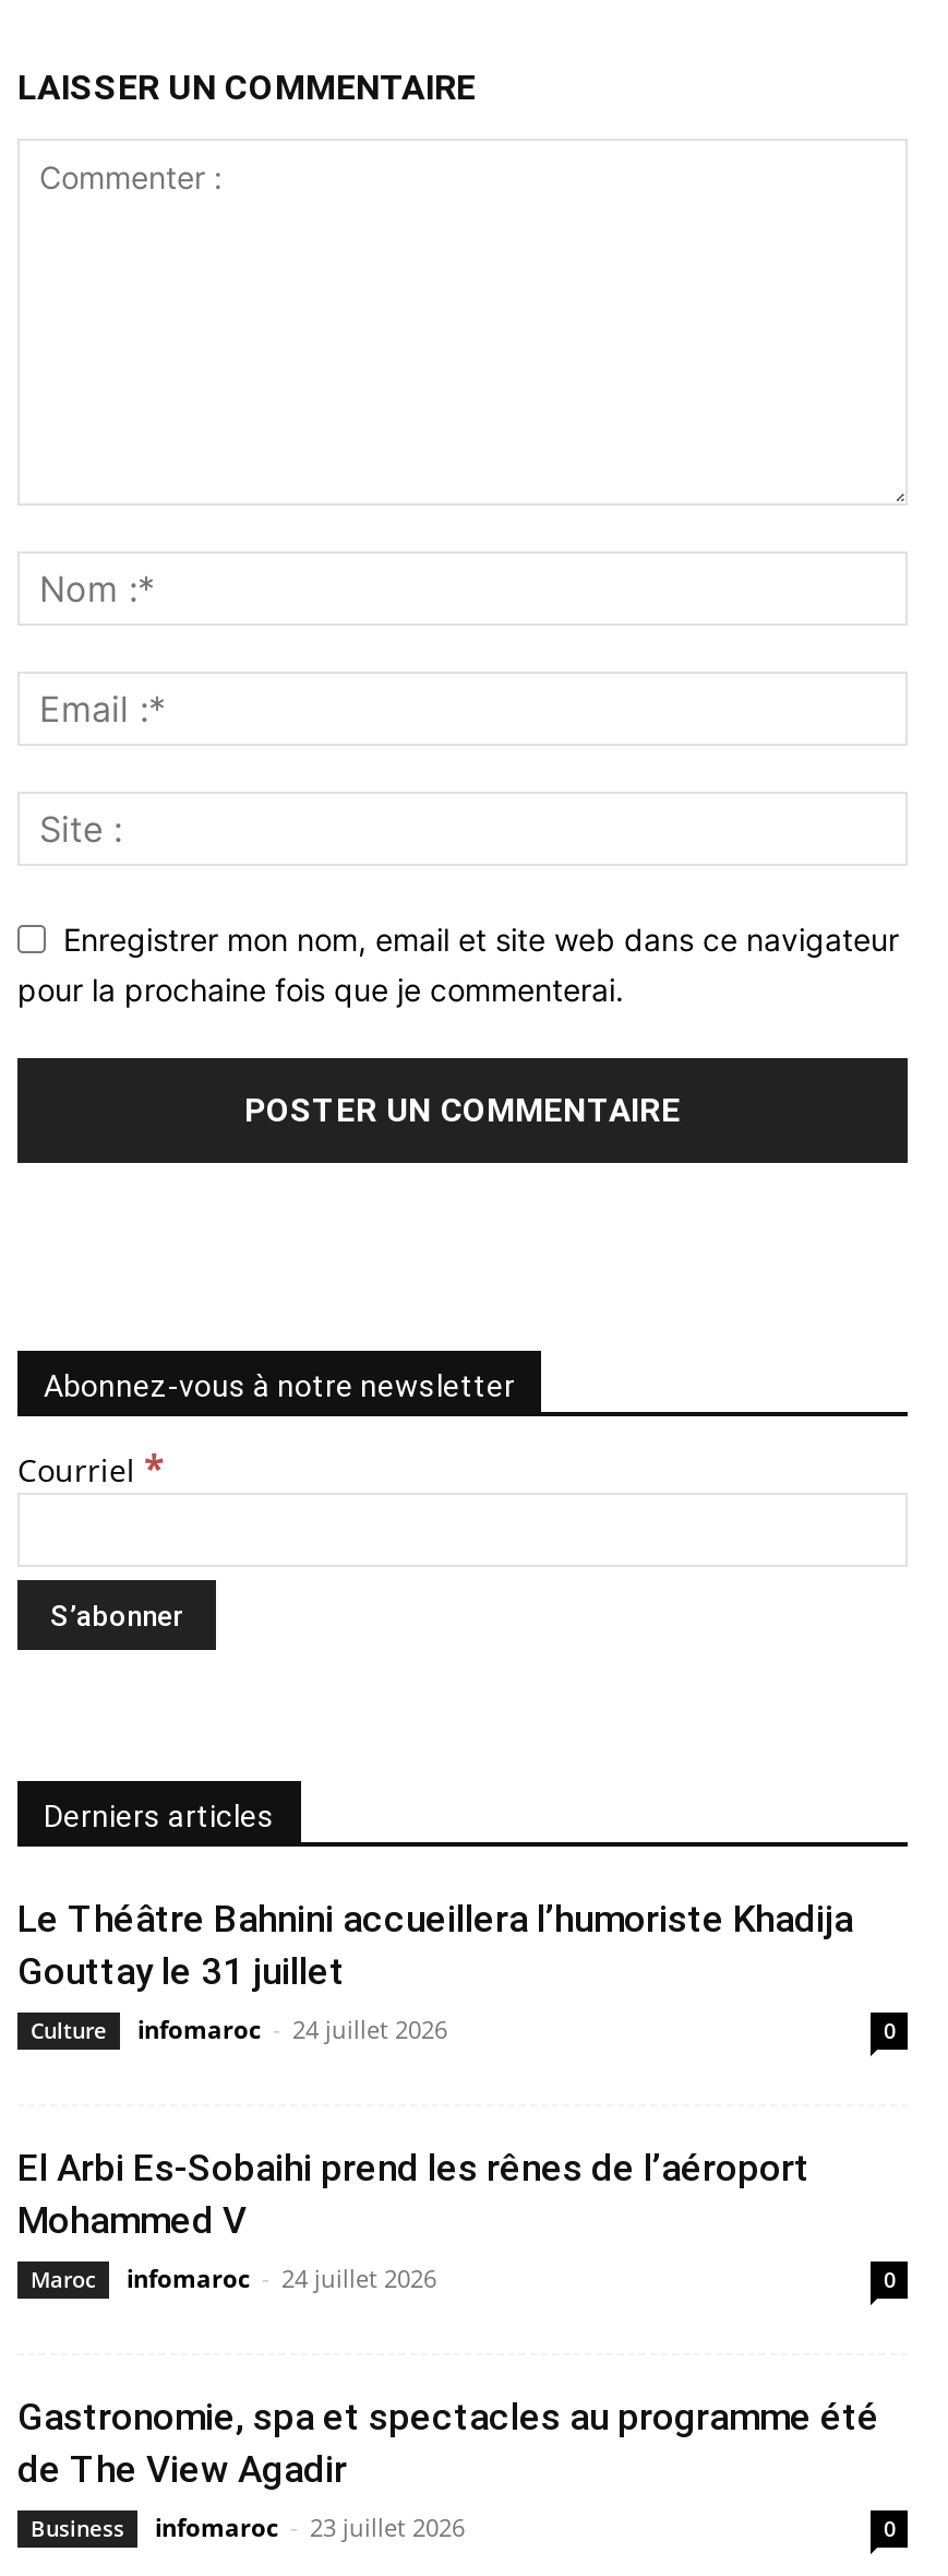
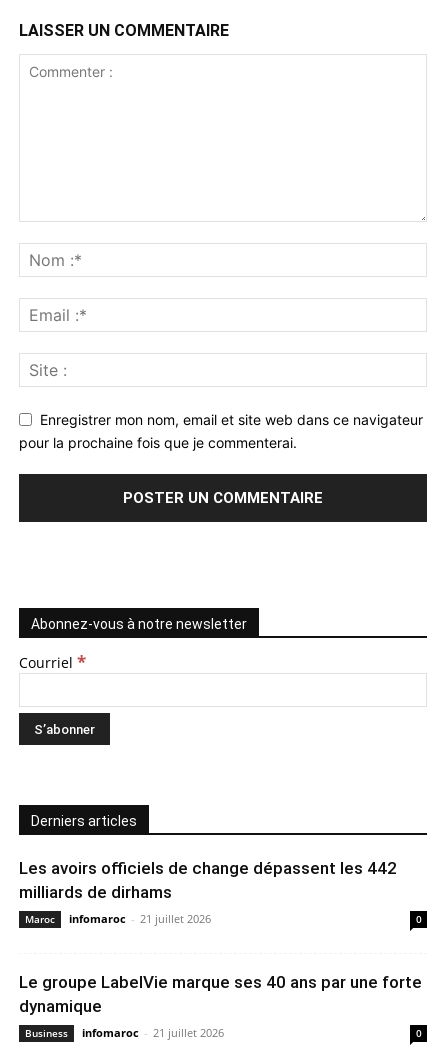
[17,1896,897,2241] Le Théâtre Bahnini accueillera l’humoriste Khadija | Gouttay le 31 juillet | Culture | infomaroc - 24 juillet 2026 | 0 | El Arbi Es-Sobaihi prend les rênes de l’aéroport | Mohammed V -> [19,858,397,902] Les avoirs officiels de change dépassent les 442 | milliards de dirhams
[127,2261,436,2294] infomaroc - 24 juillet 2026 -> [69,911,211,926] infomaroc - 21 juillet 2026
[17,2394,879,2490] Gastronomie, spa et spectacles au programme été | de The View Agadir -> [19,972,422,1016] Le groupe LabelVie marque ses 40 ans par une forte | dynamique
[155,2510,465,2543] infomaroc - 23 juillet 2026 -> [82,1025,224,1040] infomaroc - 21 juillet 2026

